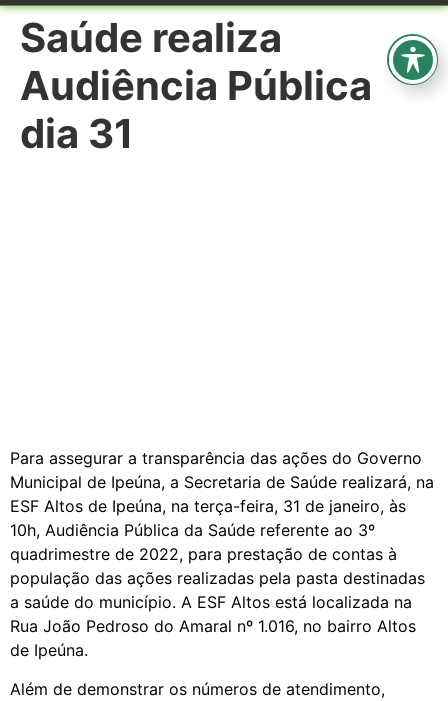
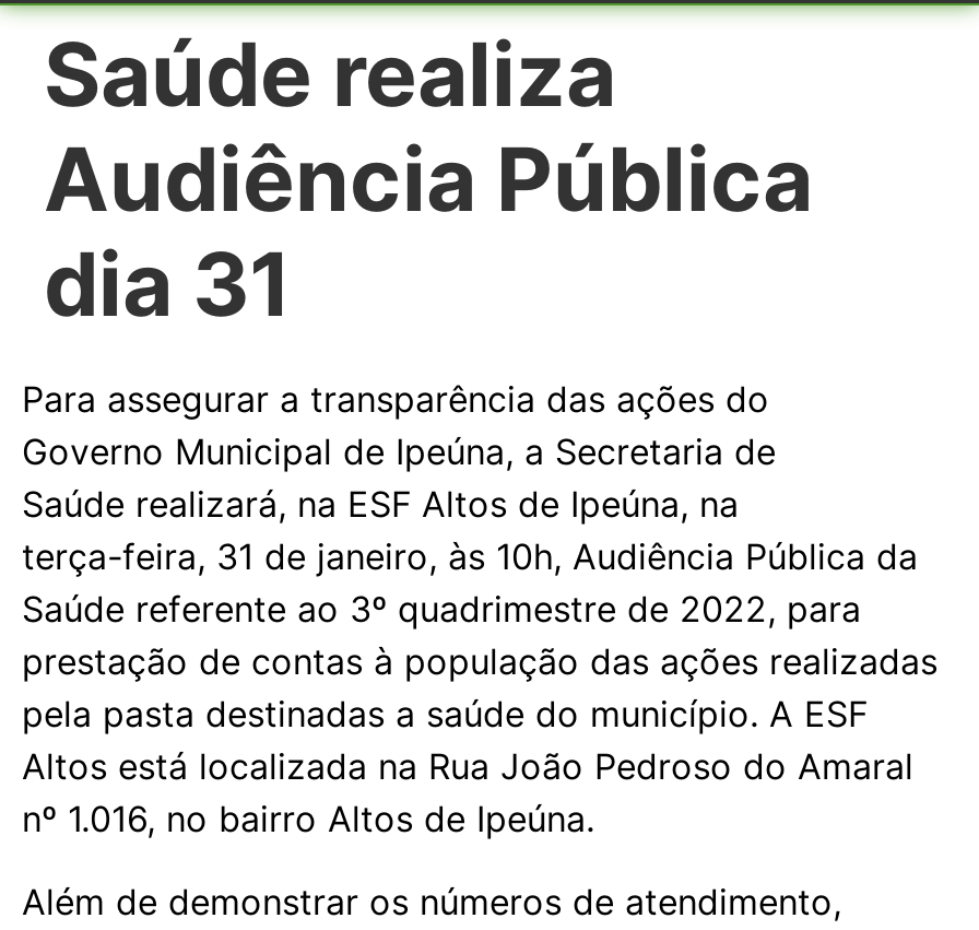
[386,33,442,91] [image] -> none

